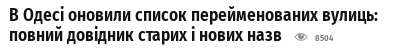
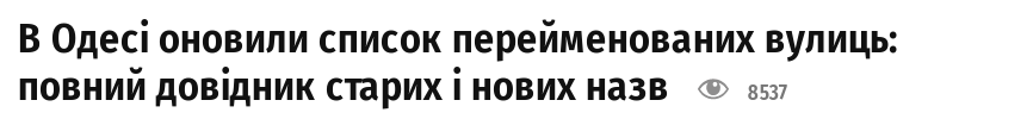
[315,33,333,43] 8504 -> [748,80,788,104] 8537

